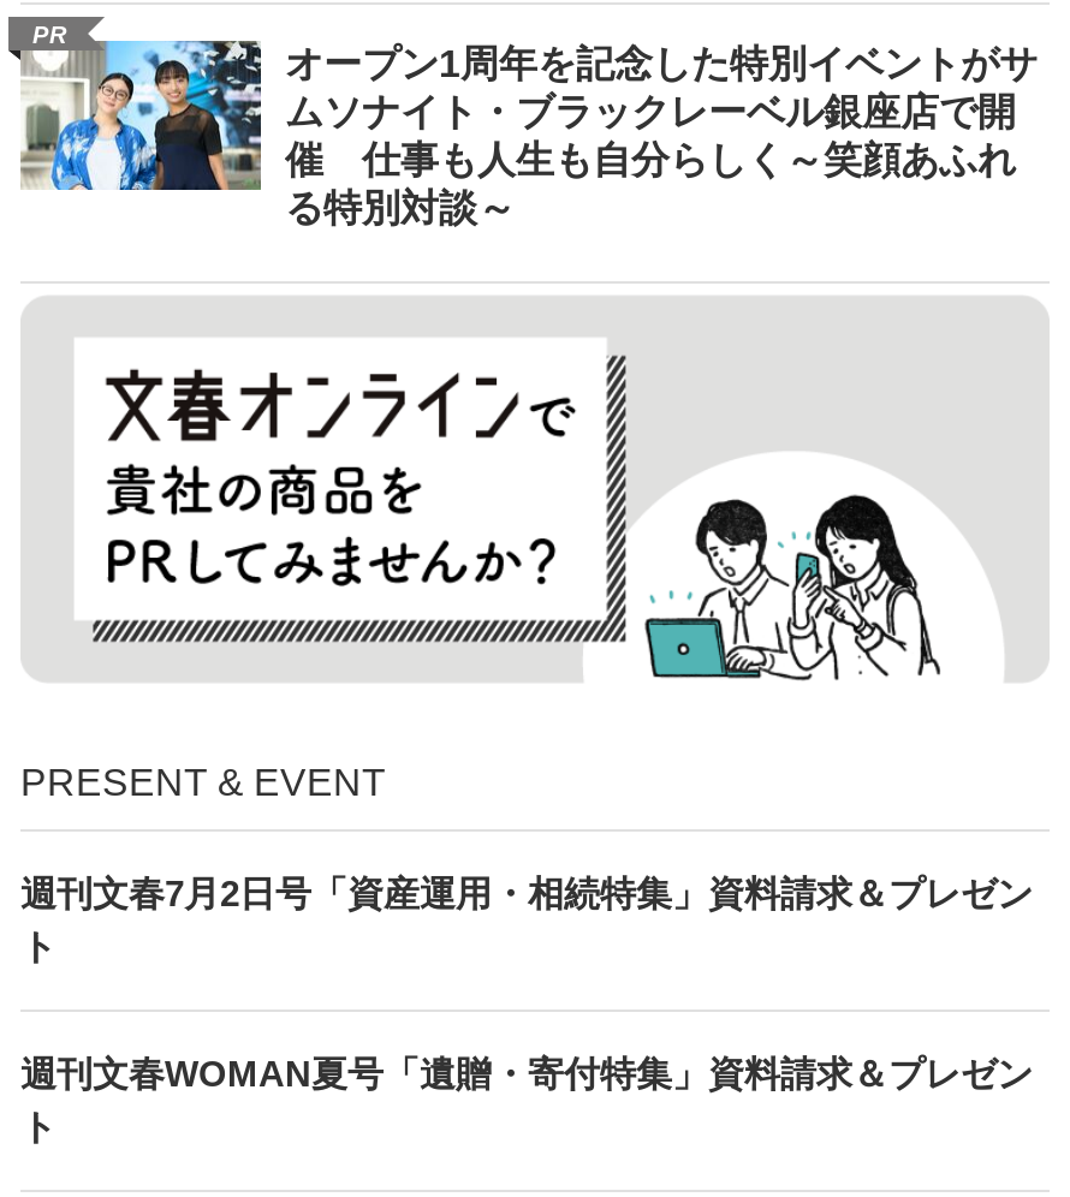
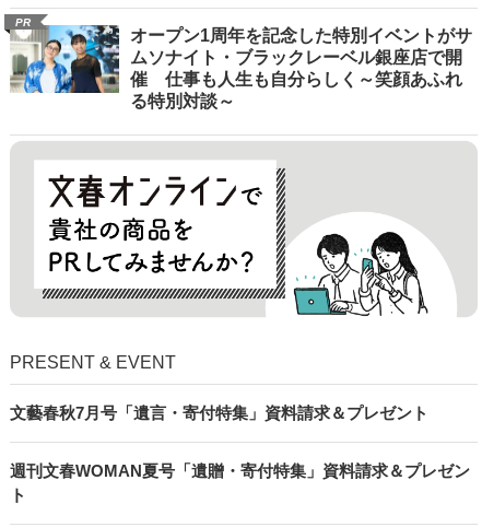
[20,873,1033,966] 週刊文春7月2日号「資産運用・相続特集」資料請求＆プレゼン | ト -> [10,403,428,422] 文藝春秋7月号「遺言・寄付特集」資料請求＆プレゼント

